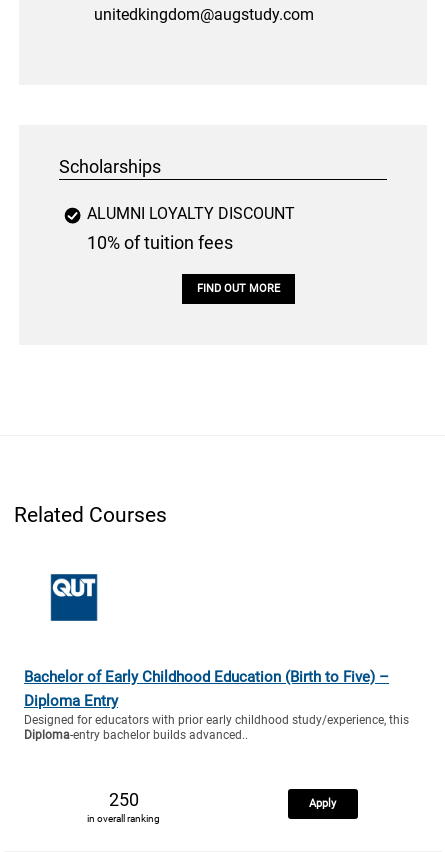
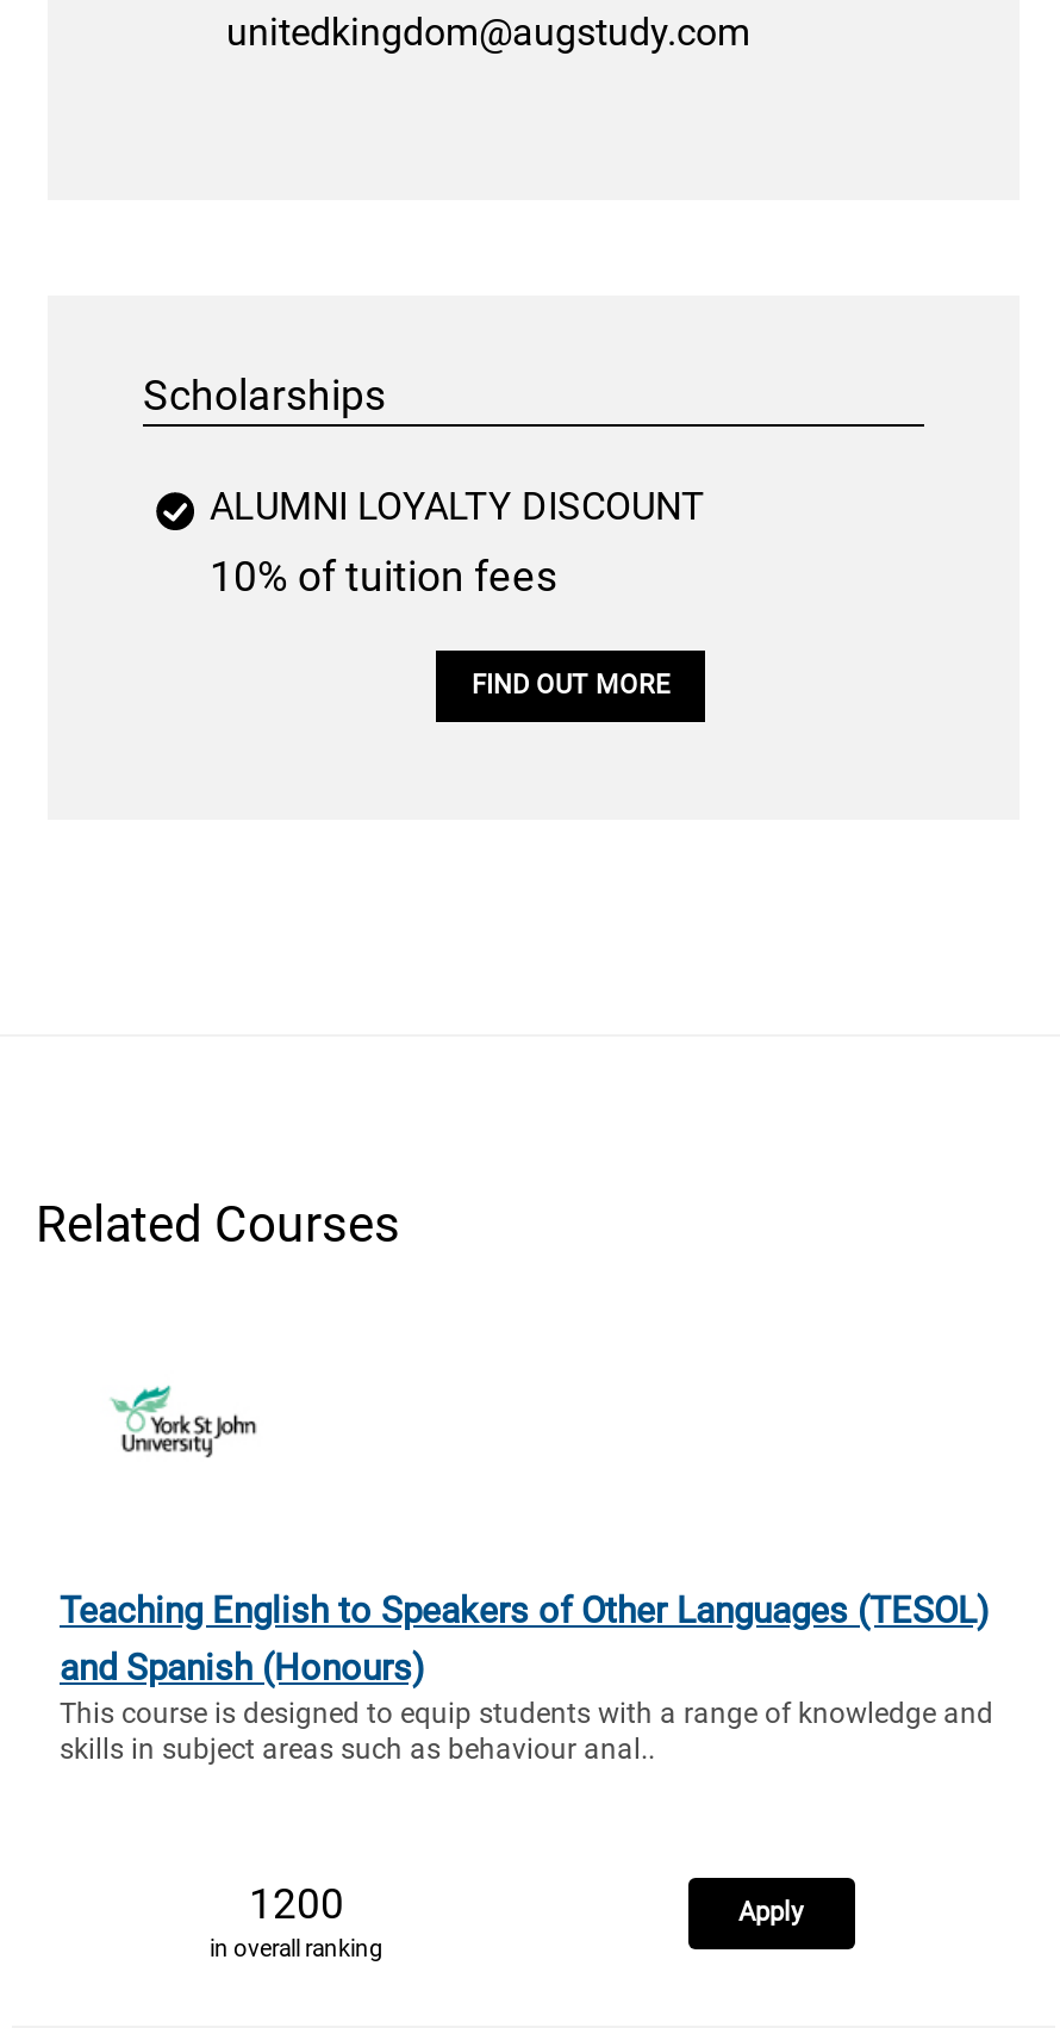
[47,573,106,622] [image] -> [112,1366,257,1478] [image]
[24,668,409,742] Bachelor of Early Childhood Education (Birth to Five) – | Diploma Entry | Designed for educators with prior early childhood study/experience, this | Diploma-entry bachelor builds advanced.. -> [60,1589,993,1765] Teaching English to Speakers of Other Languages (TESOL) | and Spanish (Honours) | This course is designed to equip students with a range of knowledge and | skills in subject areas such as behaviour anal..
[108,790,138,810] 250 -> [249,1880,344,1927] 1200

